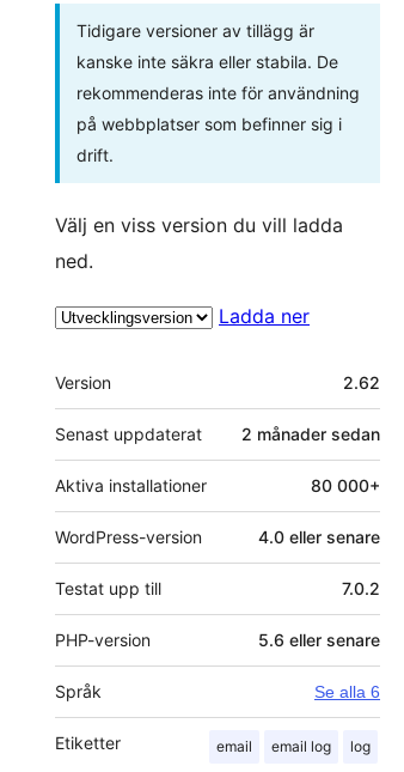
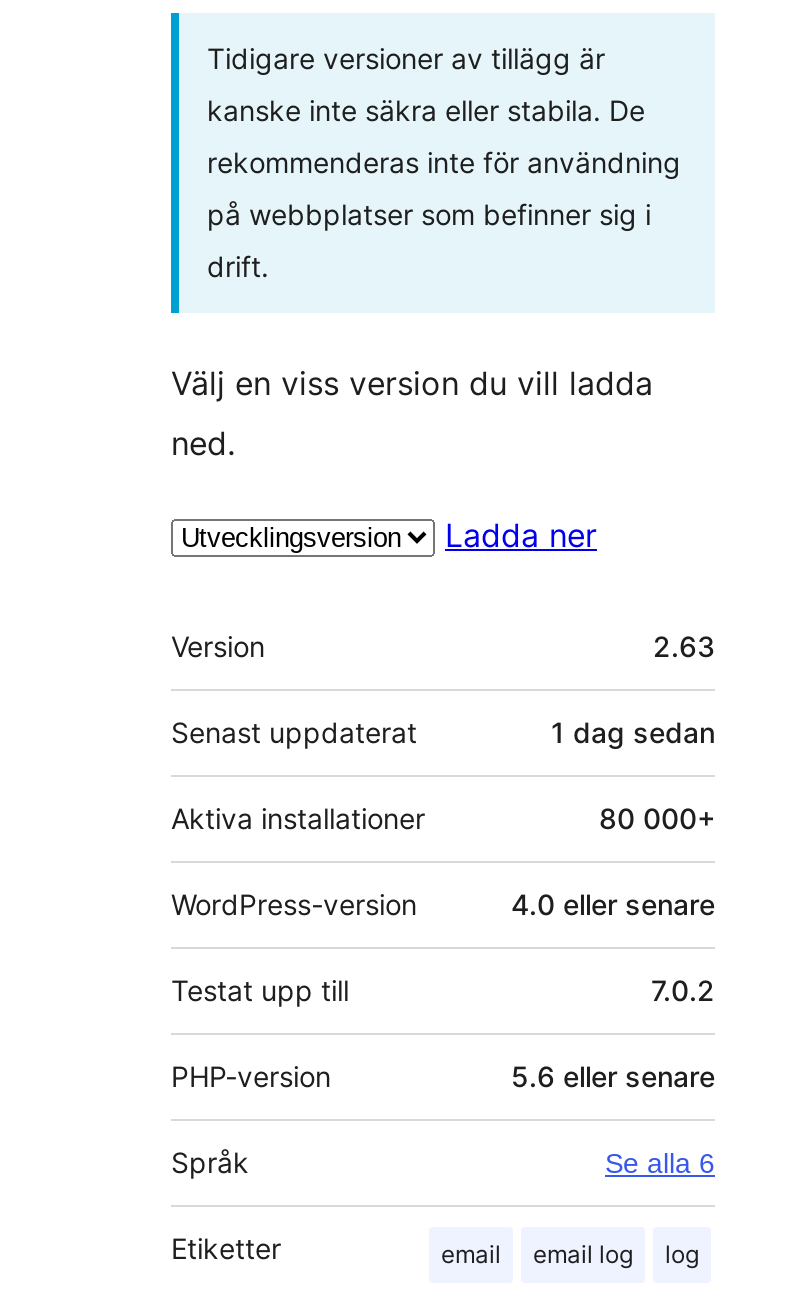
[343,372,380,392] 2.62 -> [653,628,715,662] 2.63
[241,423,380,444] 2 månader sedan -> [551,714,715,748] 1 dag sedan

